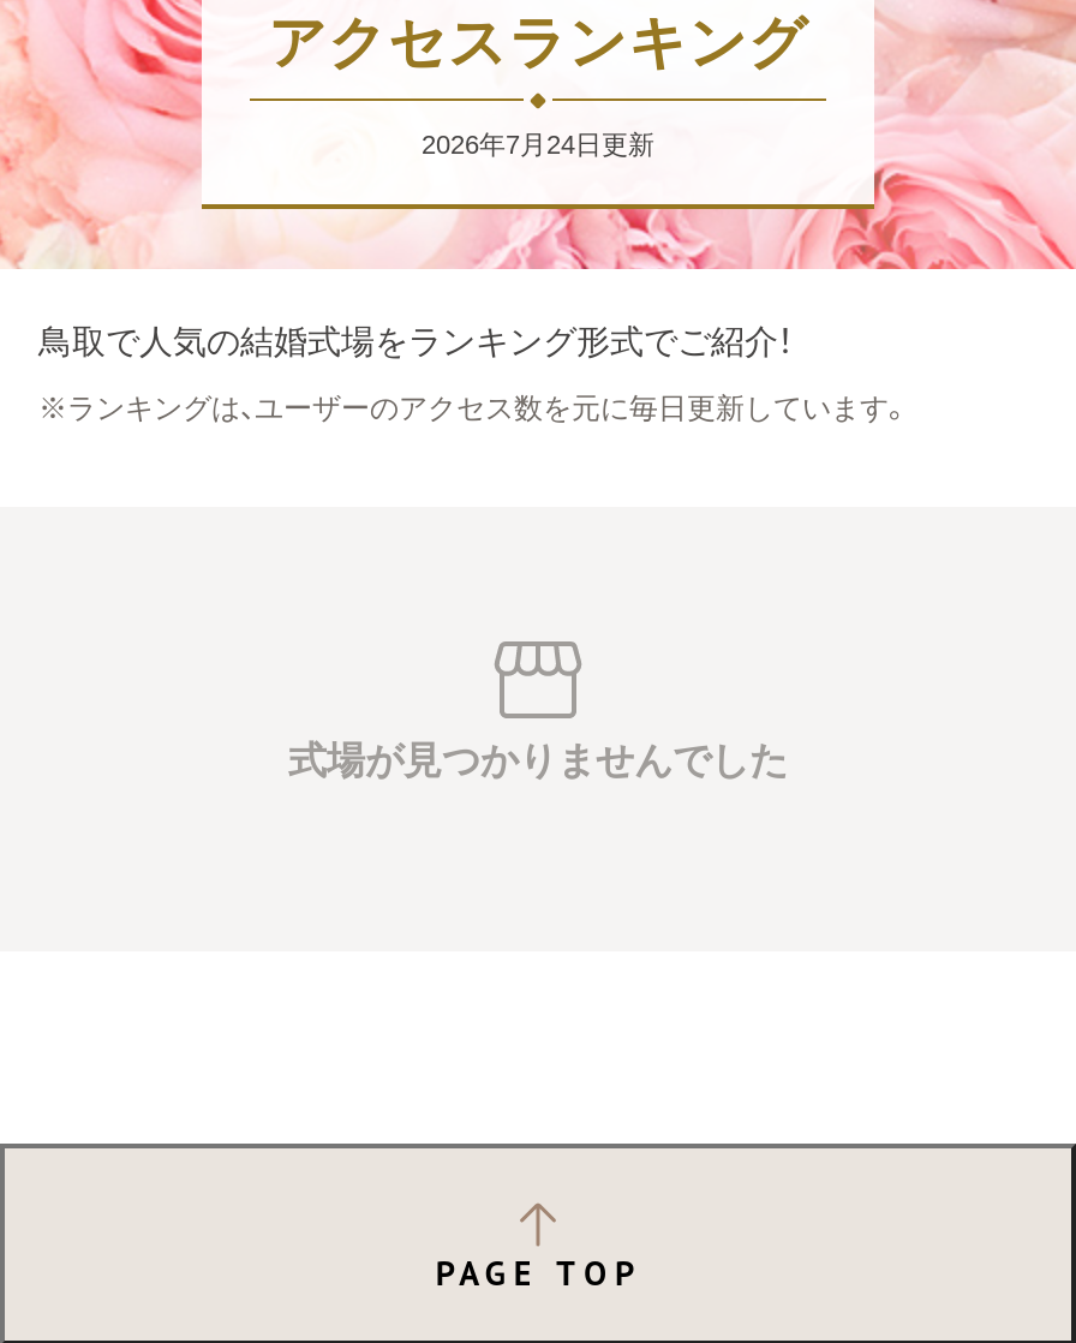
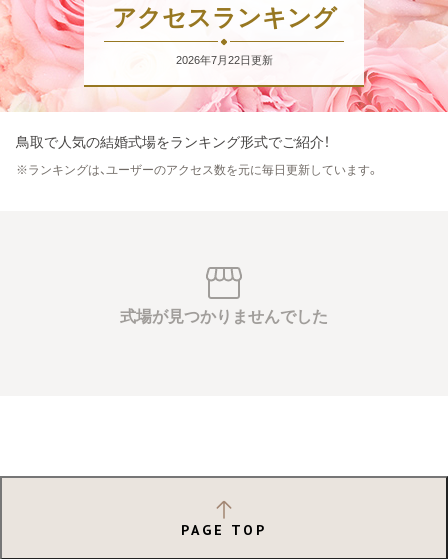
[422,129,654,157] 2026年7月24日更新 -> [175,53,272,65] 2026年7月22日更新

